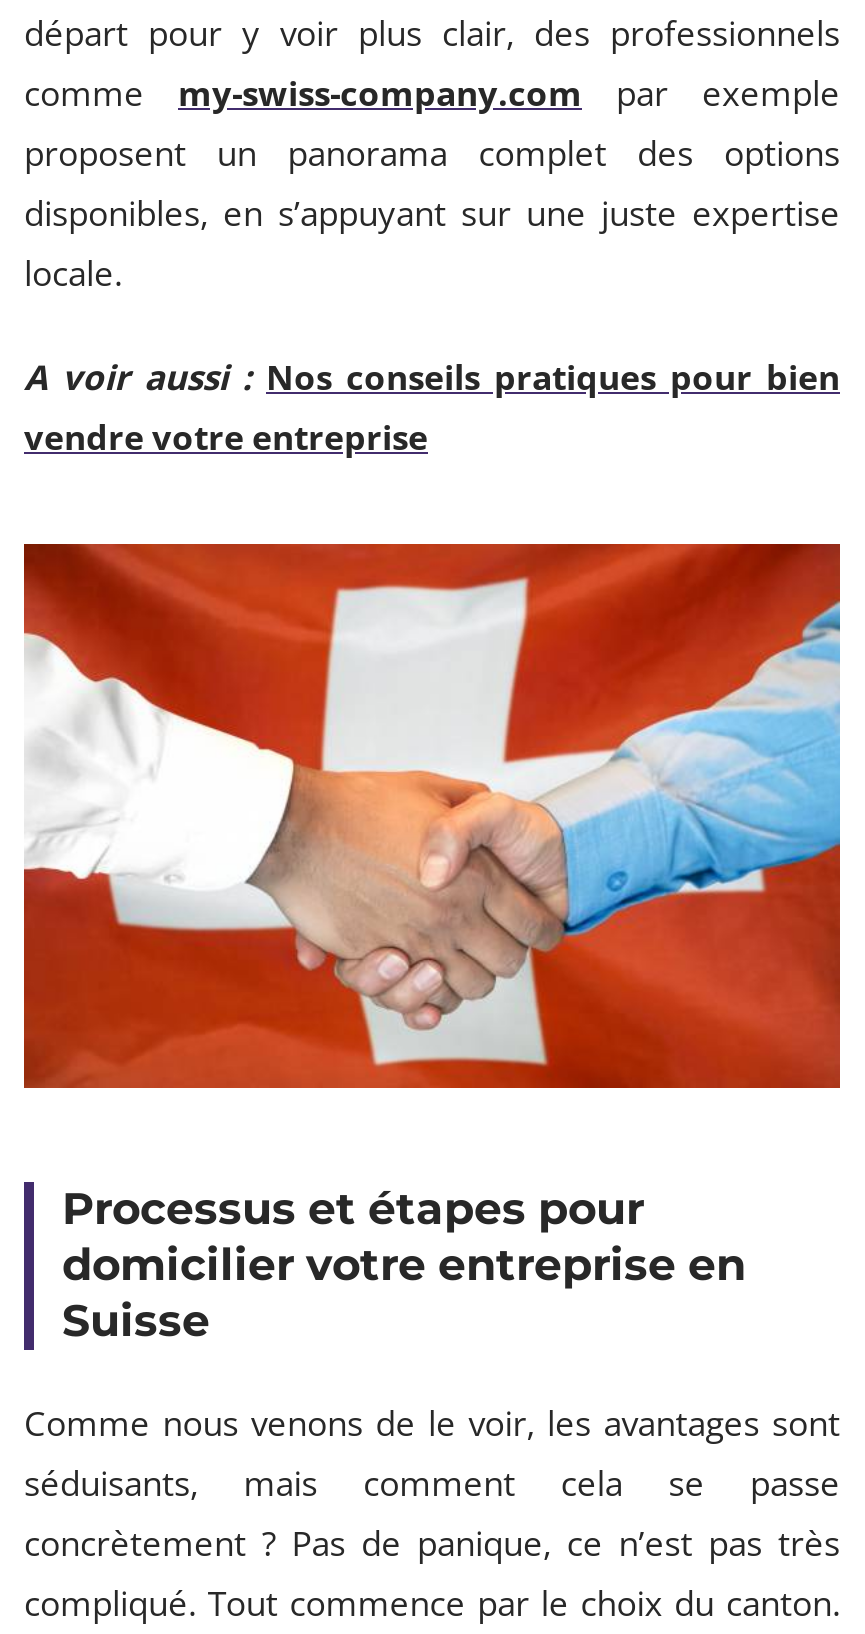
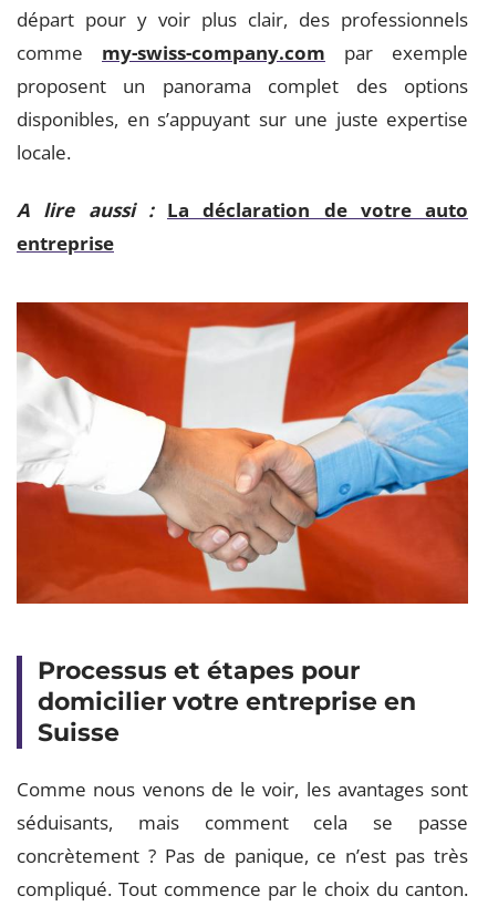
[24,354,840,460] A voir aussi : Nos conseils pratiques pour bien | vendre votre entreprise -> [17,197,468,256] A lire aussi : La déclaration de votre auto | entreprise

